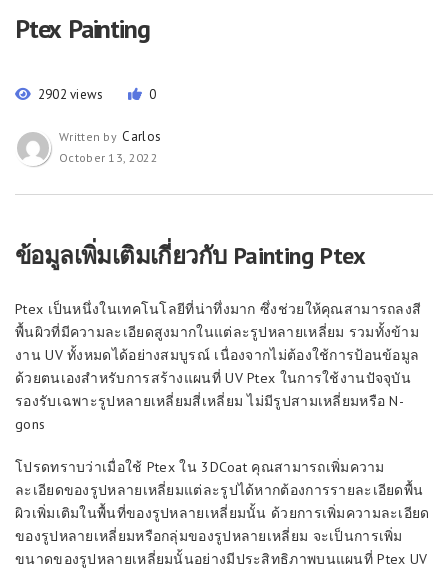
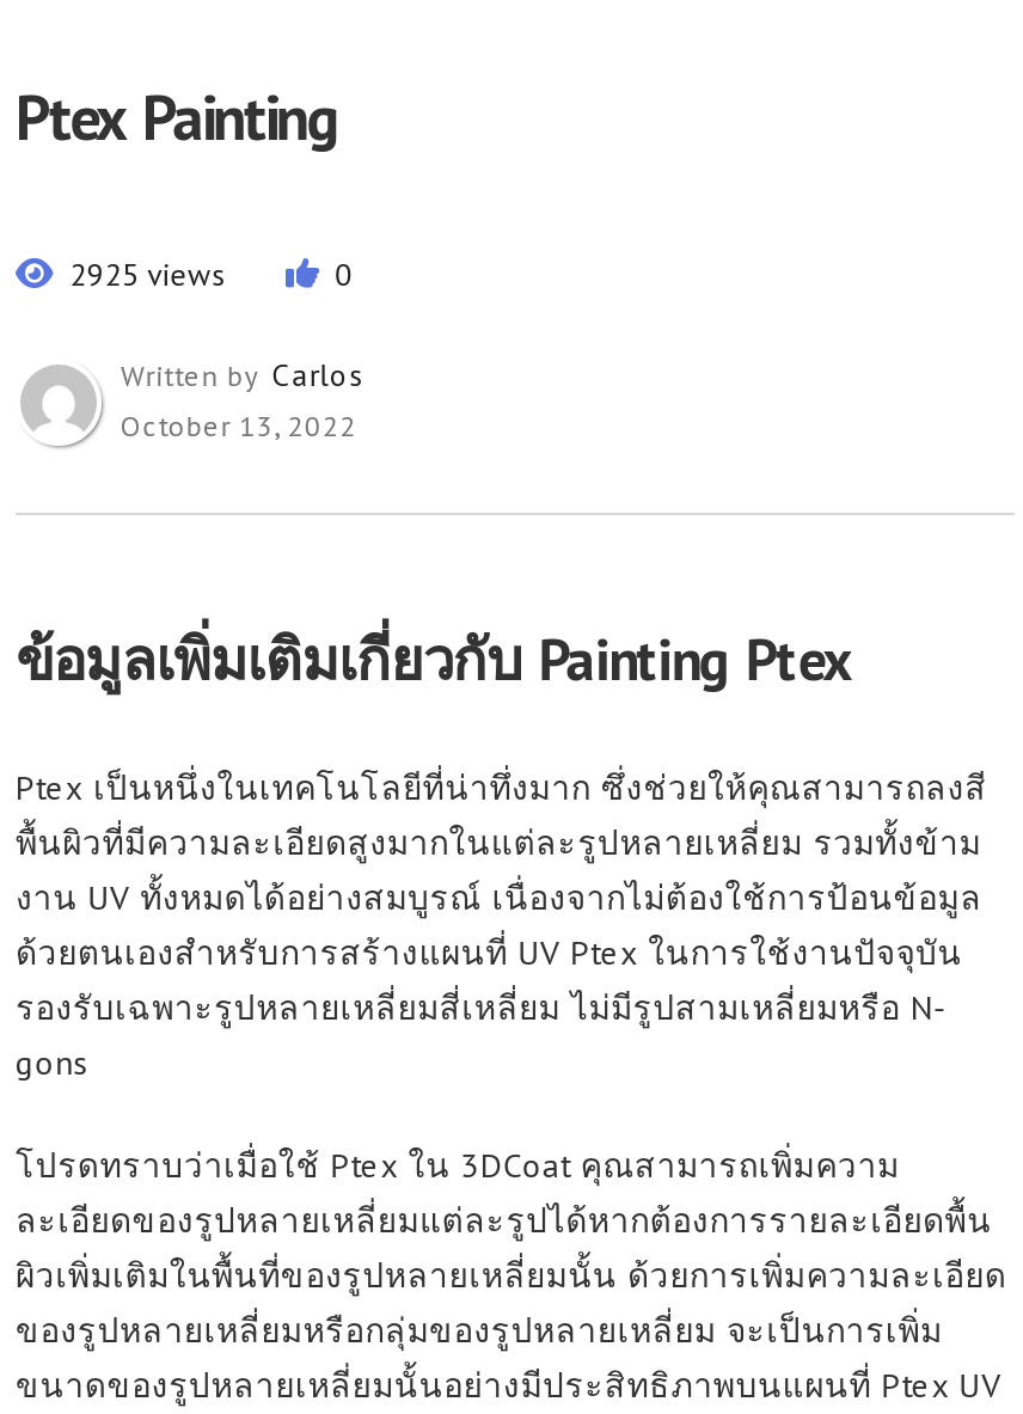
[38,86,104,103] 2902 views -> [70,255,227,295] 2925 views

